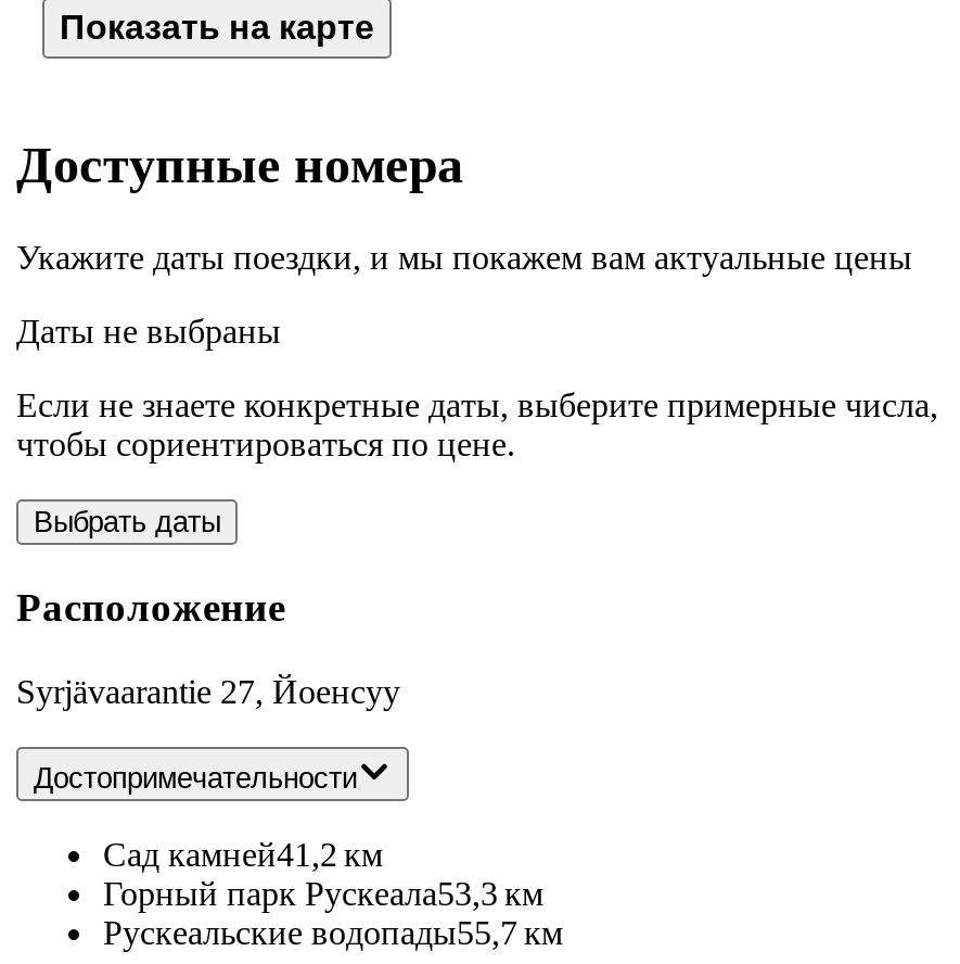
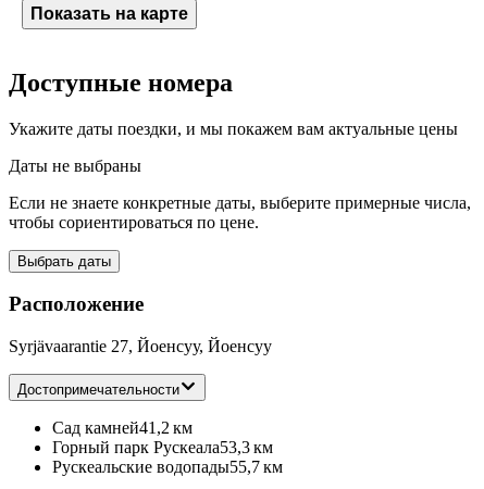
[16,673,400,710] Syrjävaarantie 27, Йоенсуу -> [9,337,272,355] Syrjävaarantie 27, Йоенсуу, Йоенсуу

